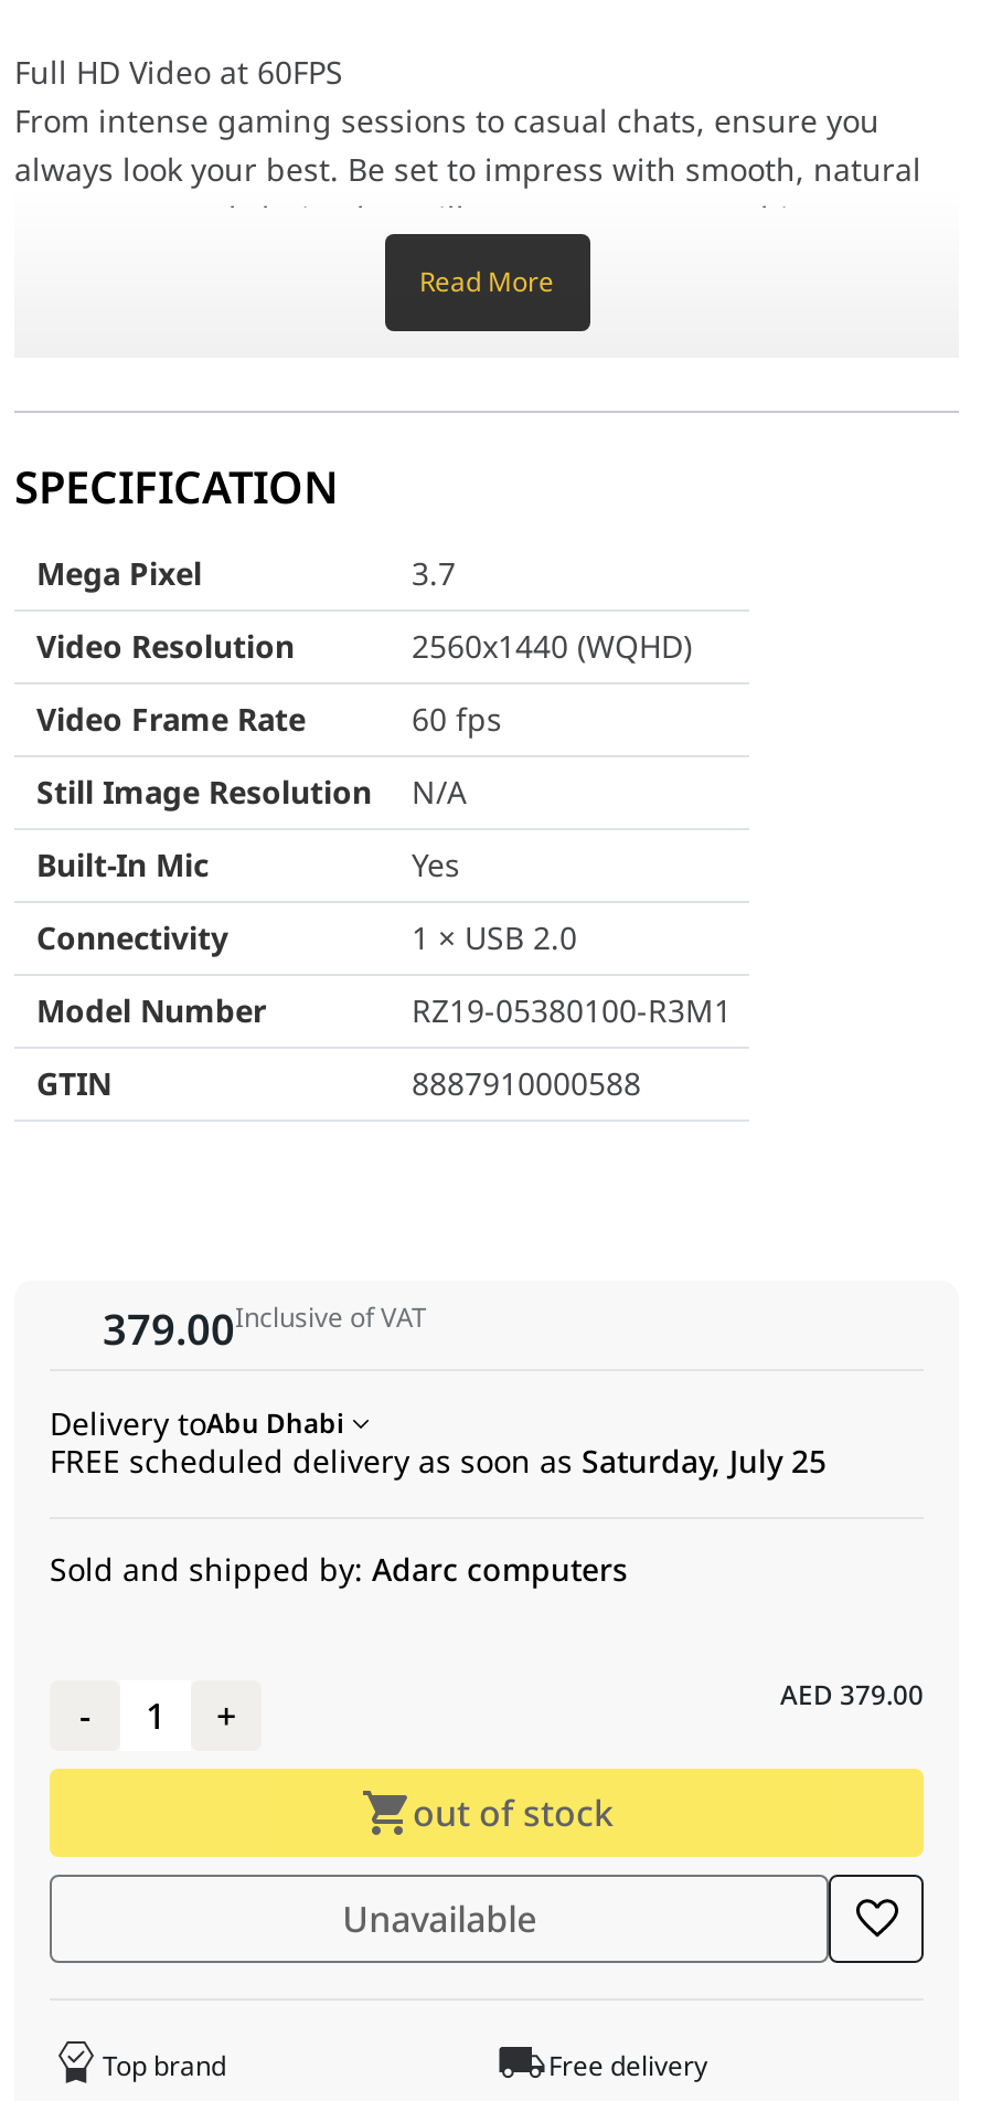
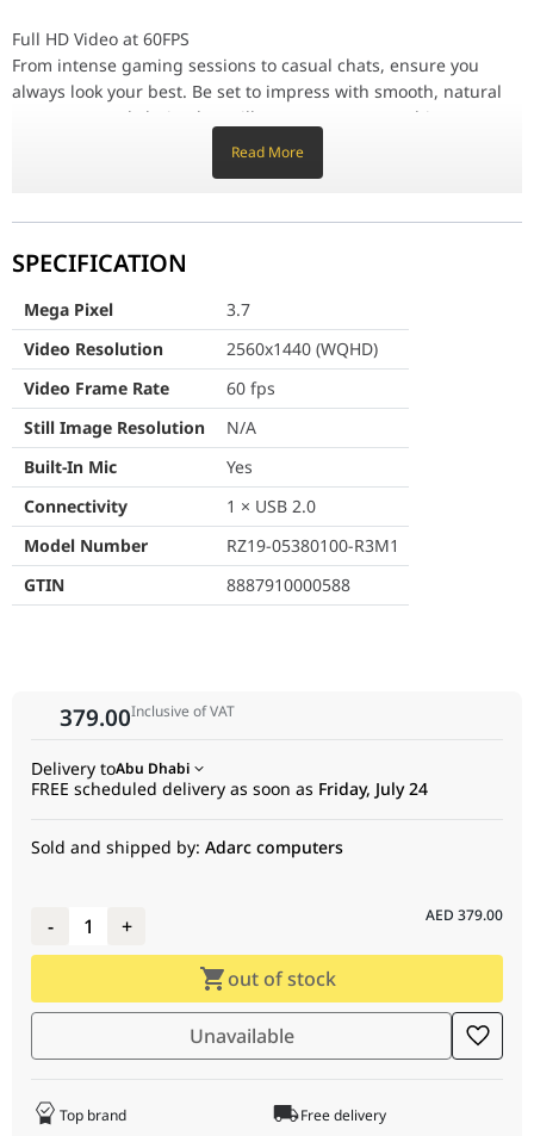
[50,1440,827,1482] FREE scheduled delivery as soon as Saturday, July 25 -> [31,777,428,800] FREE scheduled delivery as soon as Friday, July 24

